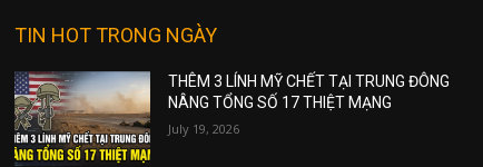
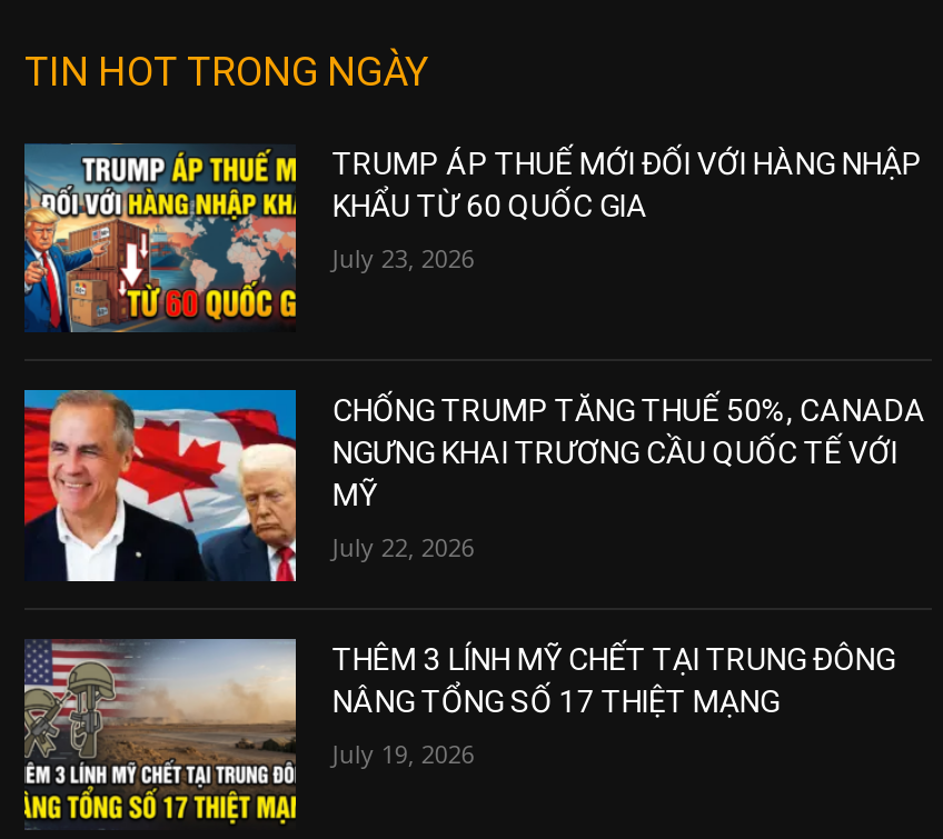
none -> [22,143,922,334] [image] | TRUMP ÁP THUẾ MỚI ĐỐI VỚI HÀNG NHẬP | KHẨU TỪ 60 QUỐC GIA | July 23, 2026
none -> [22,388,926,586] [image] | CHỐNG TRUMP TĂNG THUẾ 50%, CANADA | NGƯNG KHAI TRƯƠNG CẦU QUỐC TẾ VỚI | MỸ | July 22, 2026

